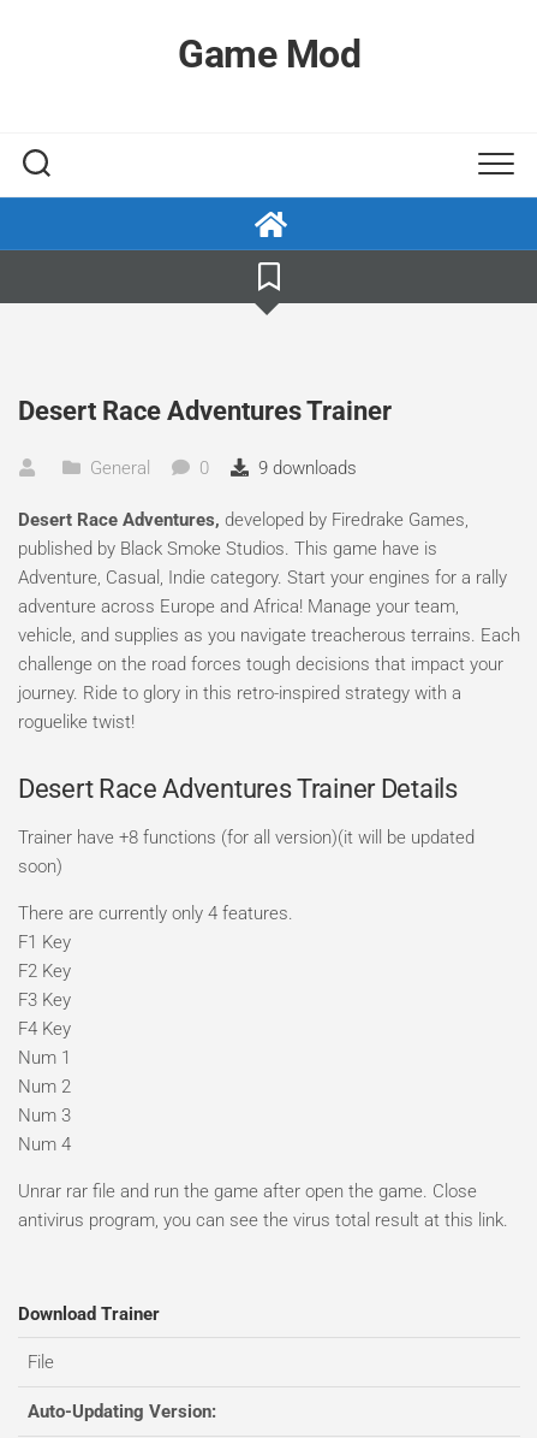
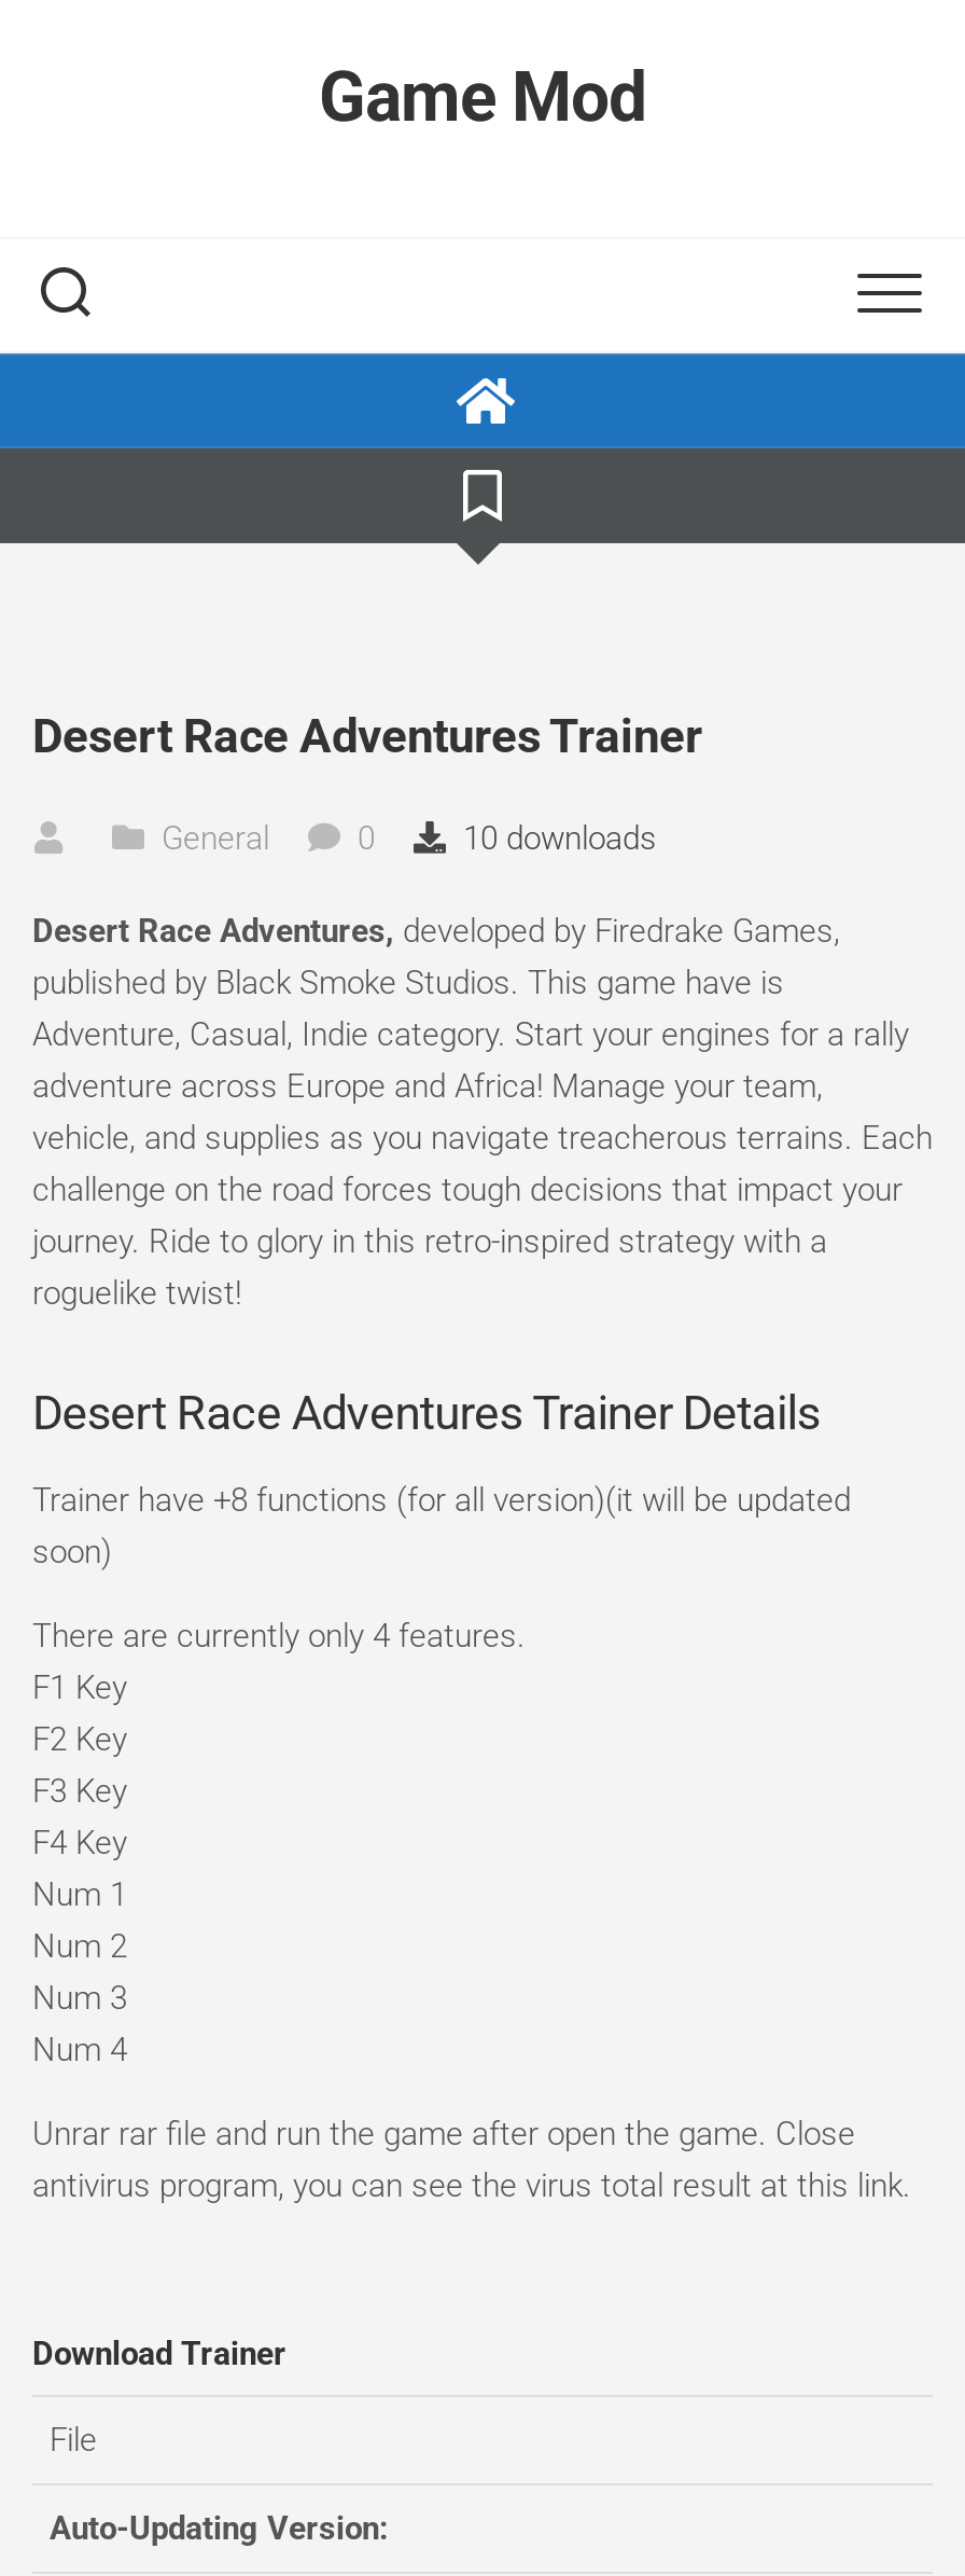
[253,457,357,479] 9 downloads -> [454,819,657,858] 10 downloads

